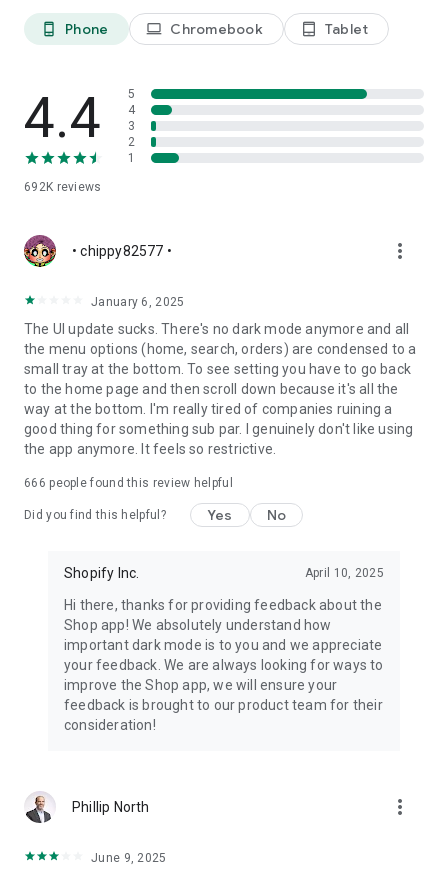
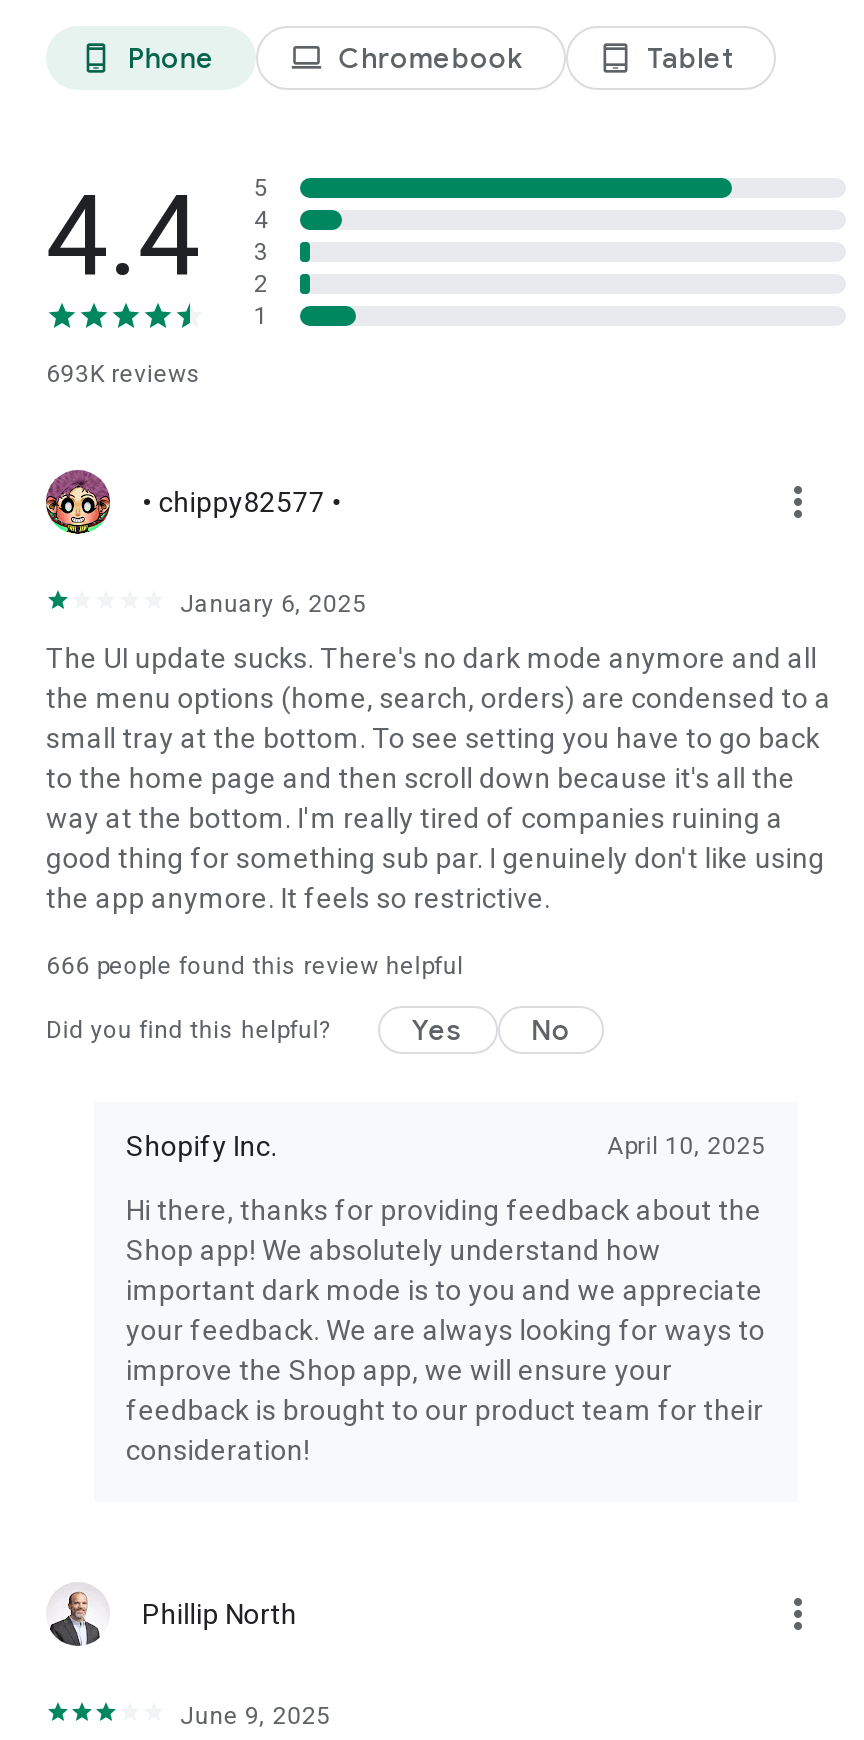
[24,180,102,194] 692K reviews -> [46,360,201,388] 693K reviews

